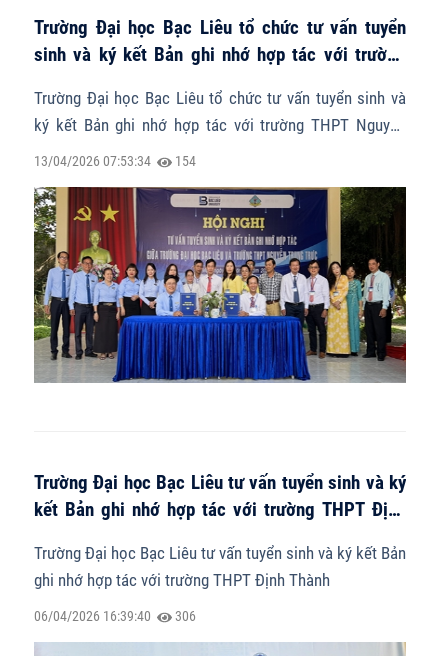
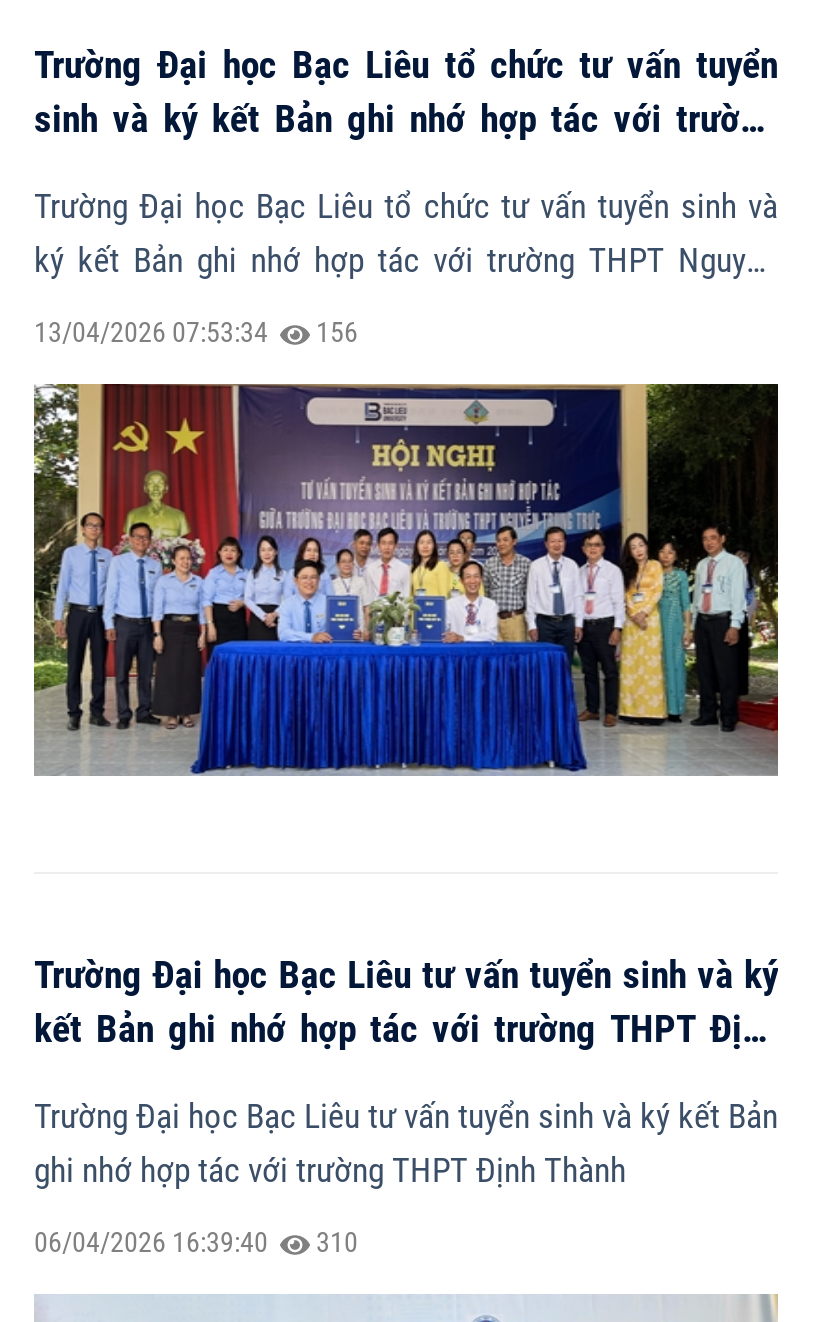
[172,153,196,169] 154 -> [310,316,358,348] 156
[34,608,196,624] 06/04/2026 16:39:40 306 -> [34,1226,358,1258] 06/04/2026 16:39:40 310

